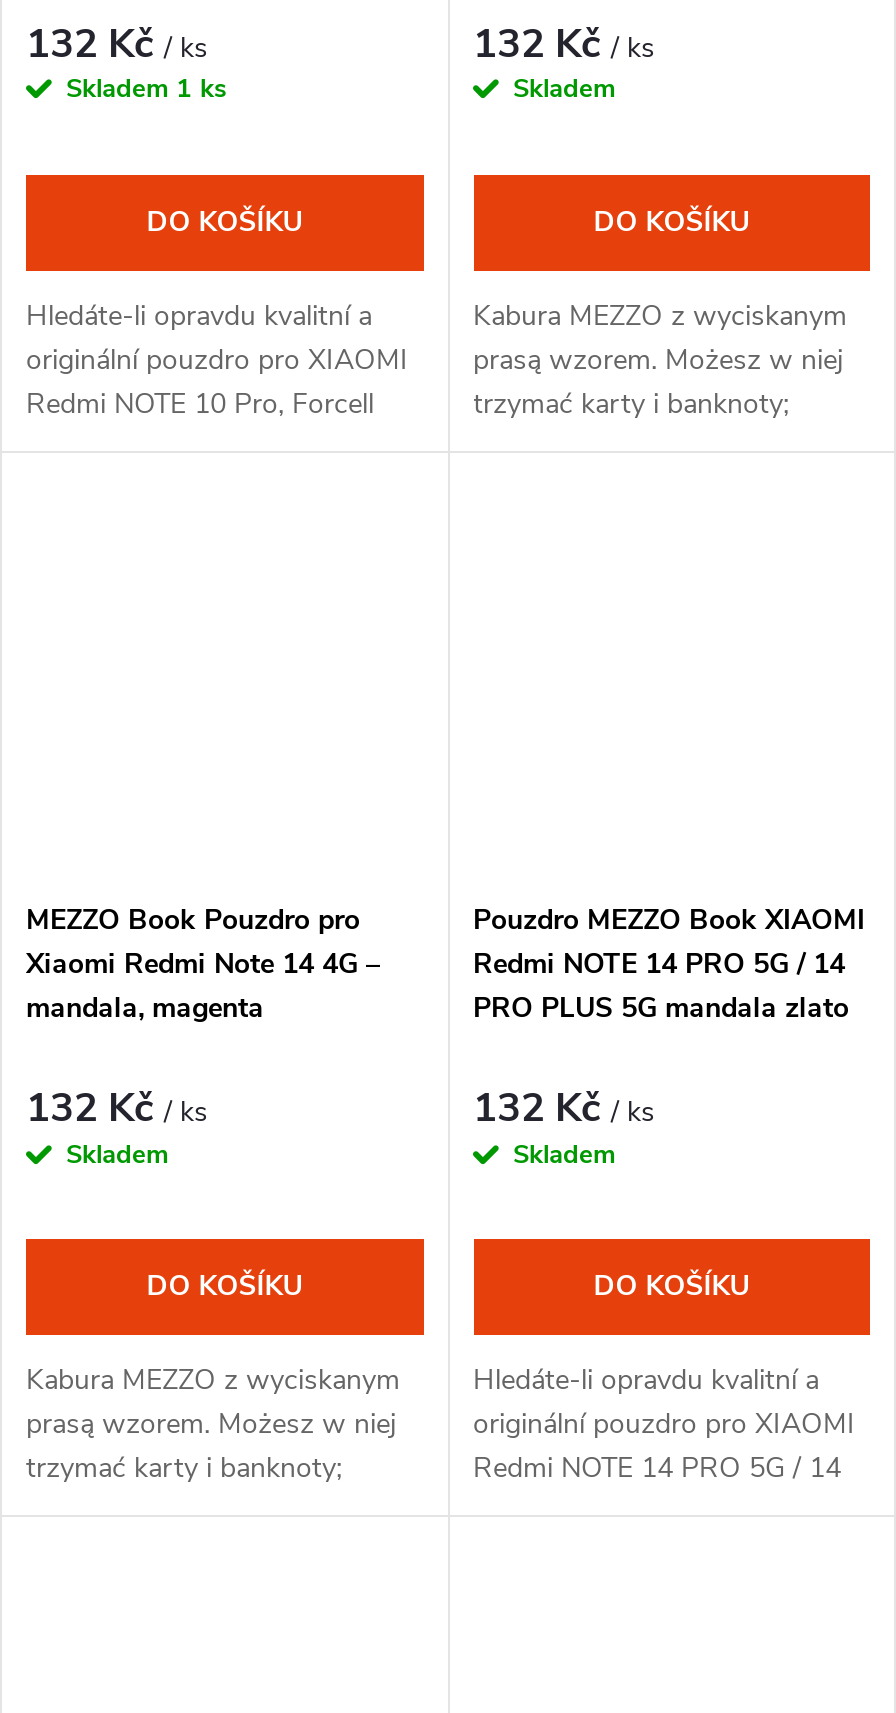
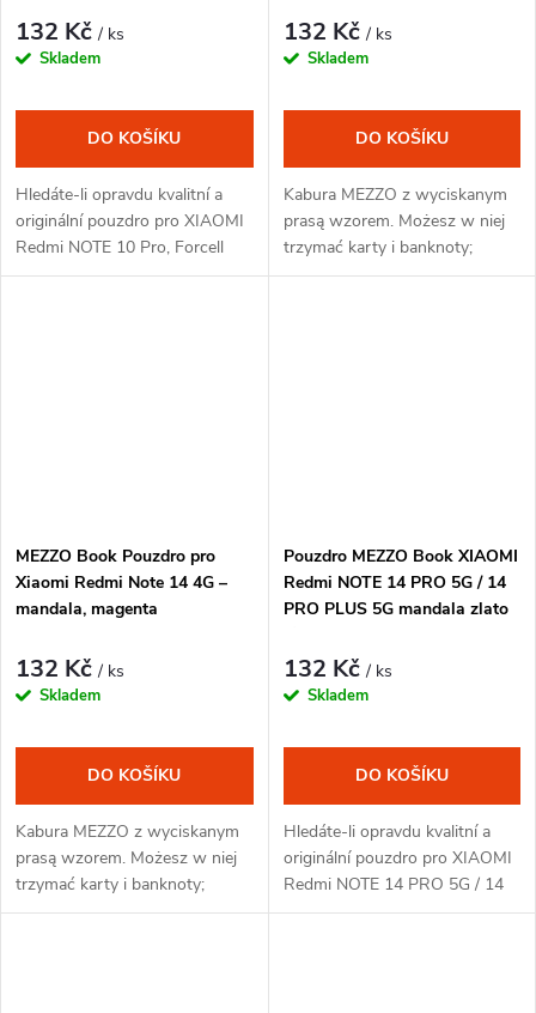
[66,71,226,107] Skladem 1 ks -> [39,48,100,70] Skladem

